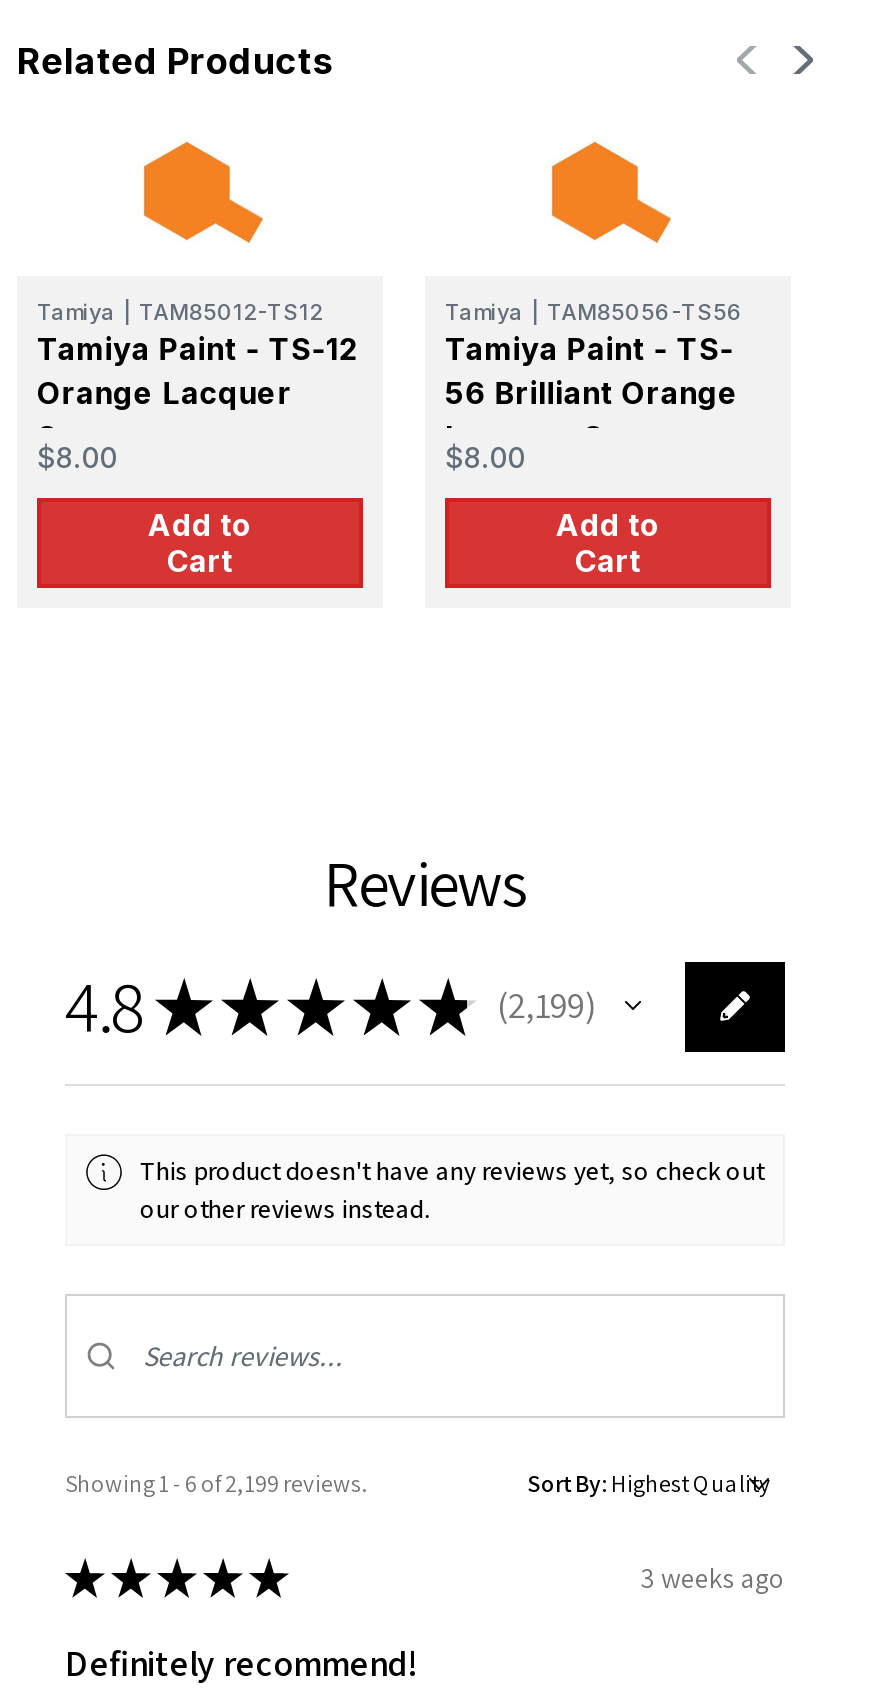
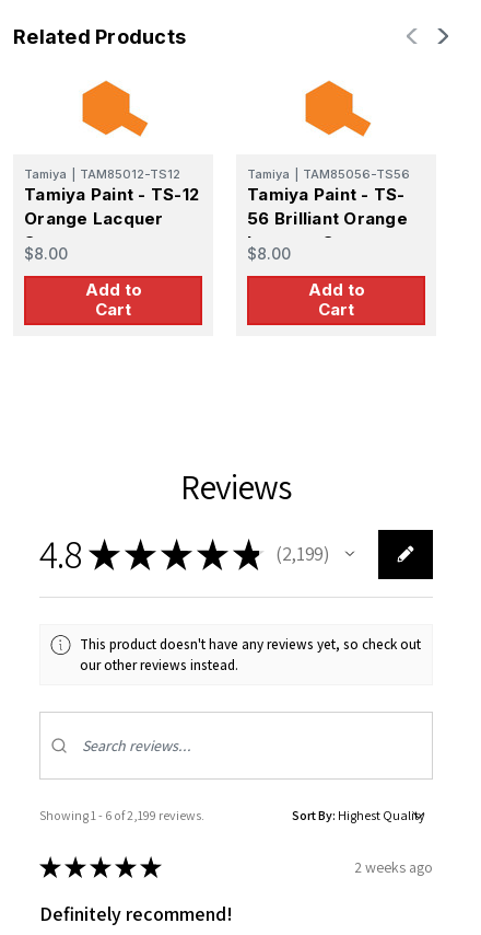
[641,1560,785,1596] 3 weeks ago -> [354,857,433,877] 2 weeks ago

